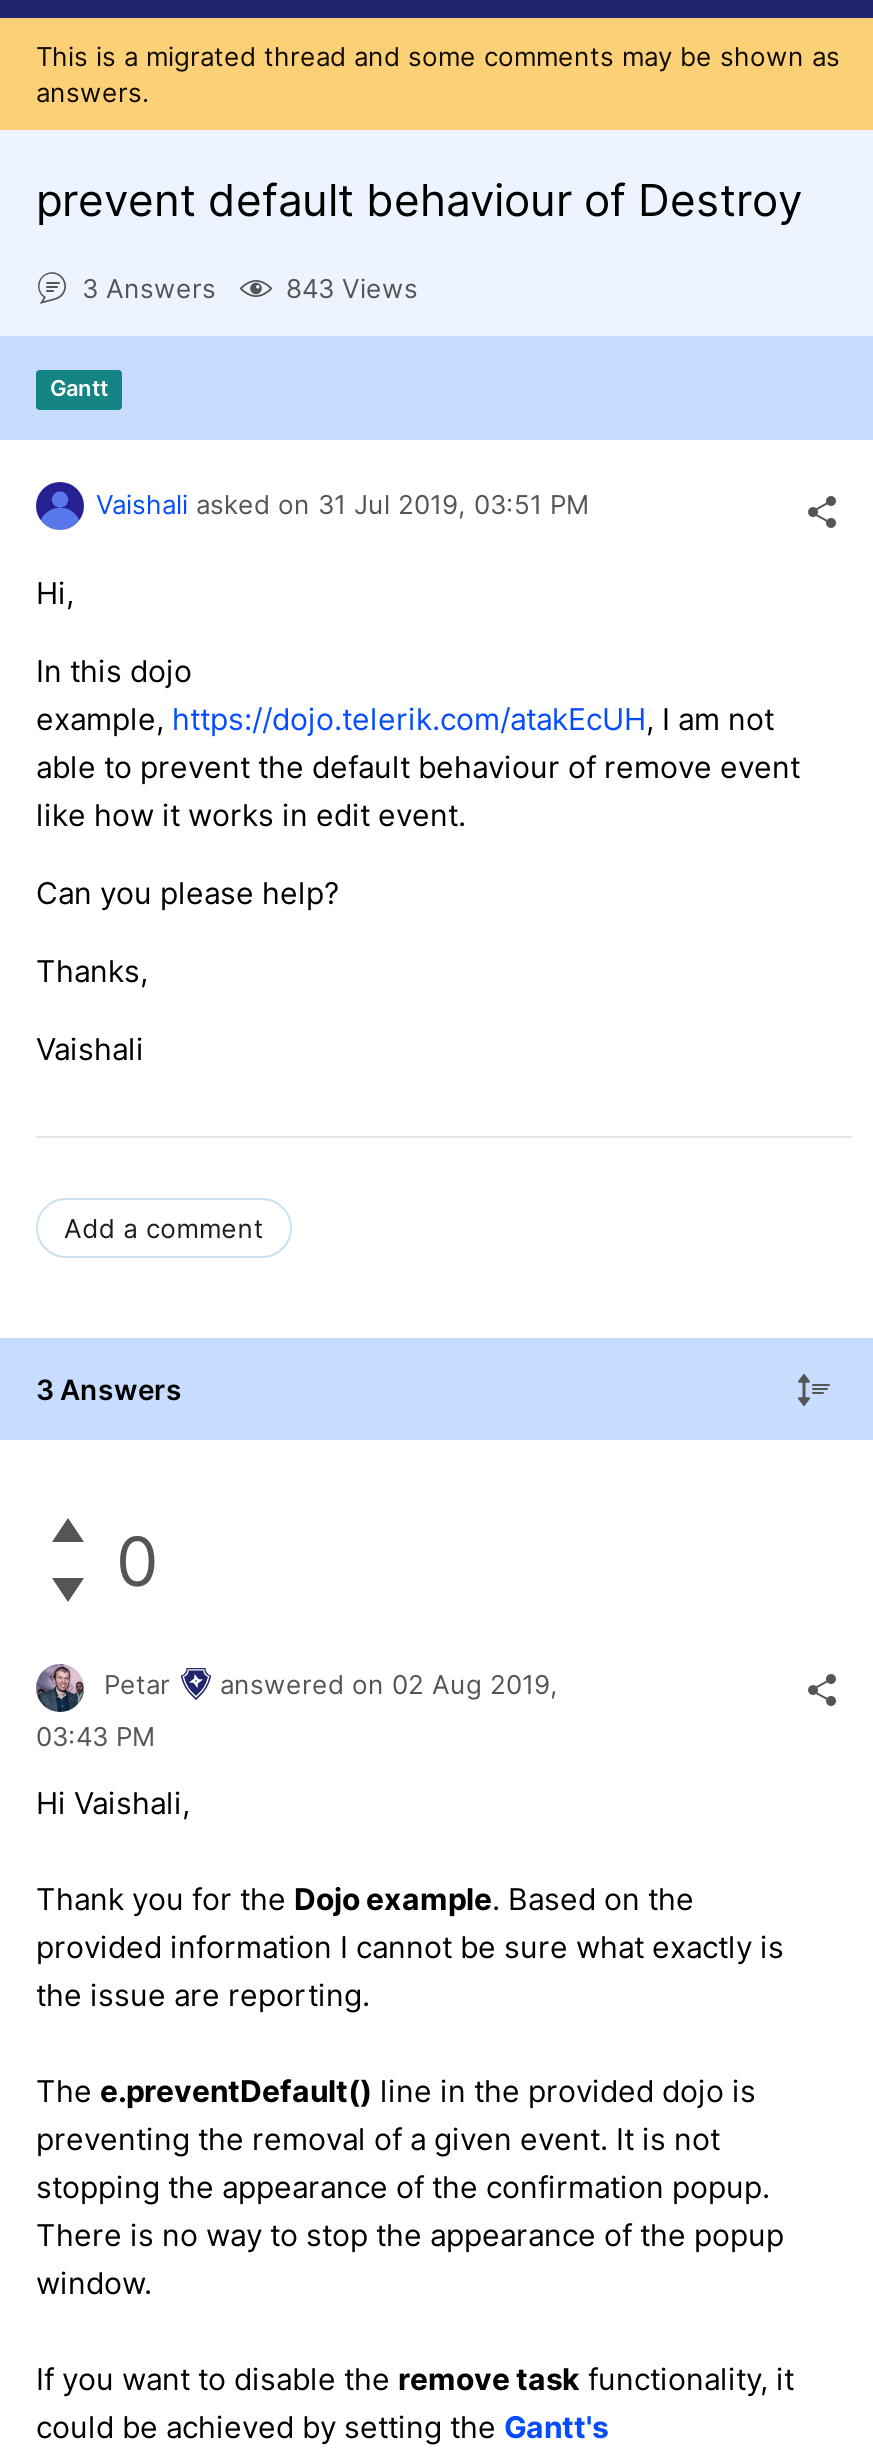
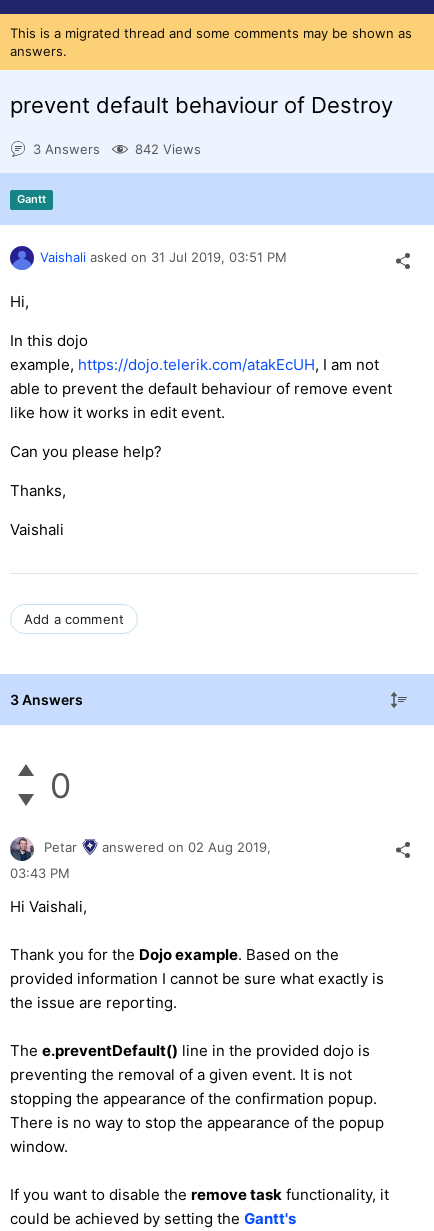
[286,273,418,305] 843 Views -> [135,141,201,157] 842 Views

